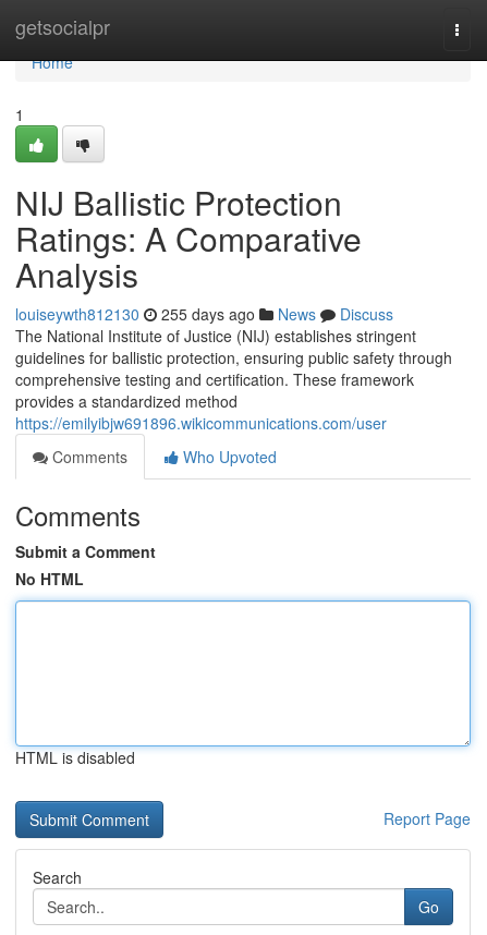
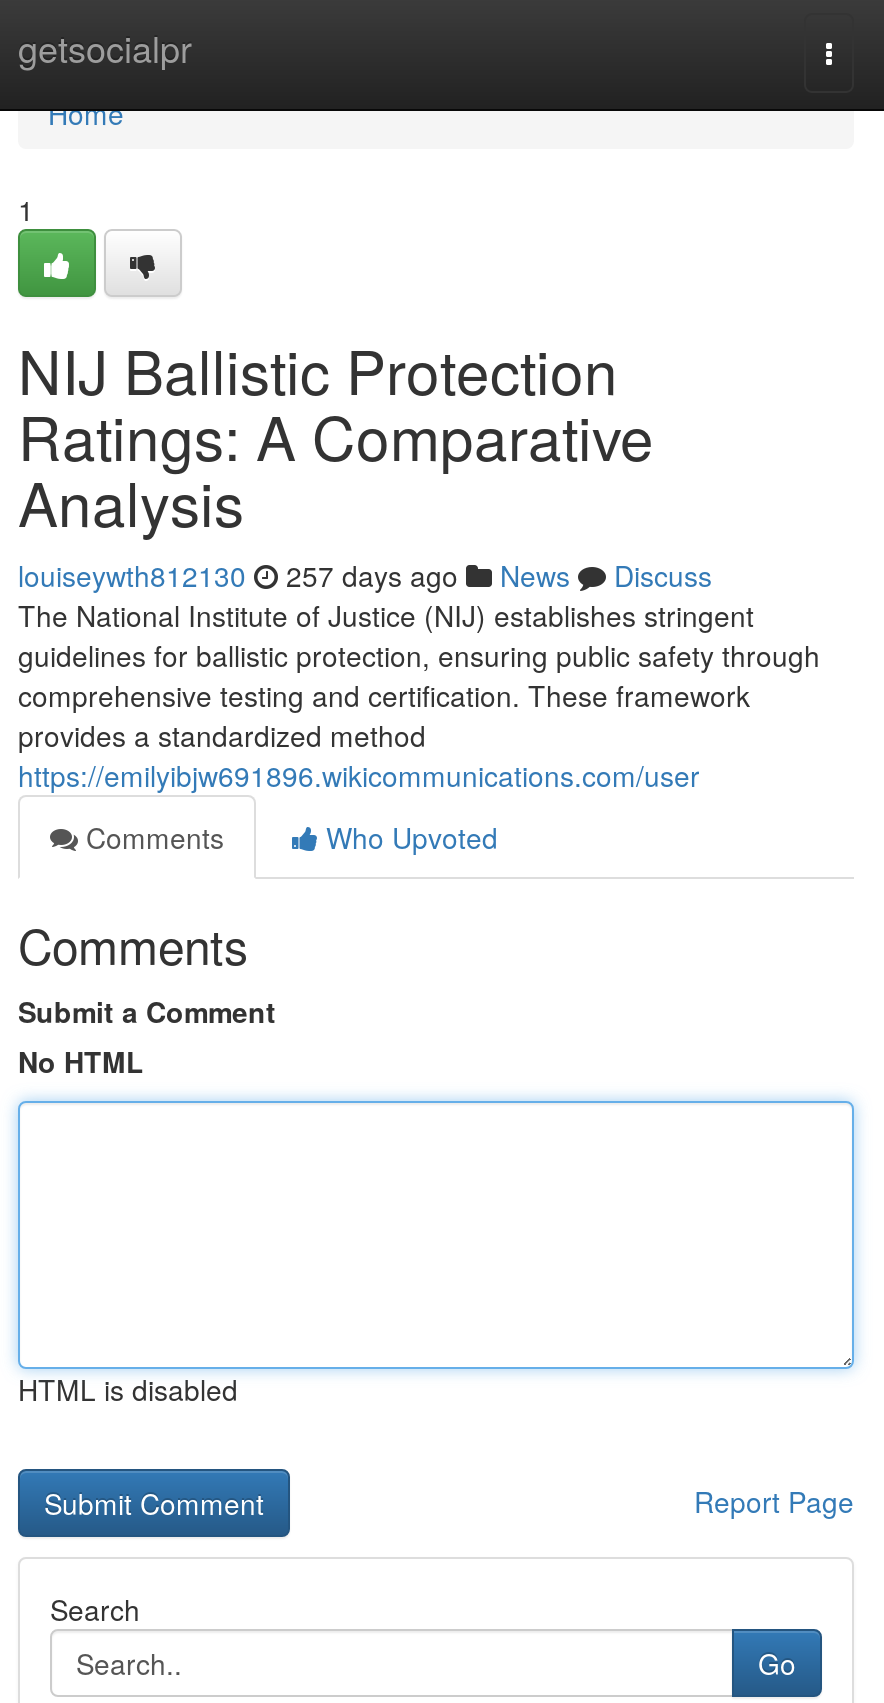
[15,303,393,325] louiseywth812130 255 days ago News Discuss -> [18,555,712,595] louiseywth812130 257 days ago News Discuss

